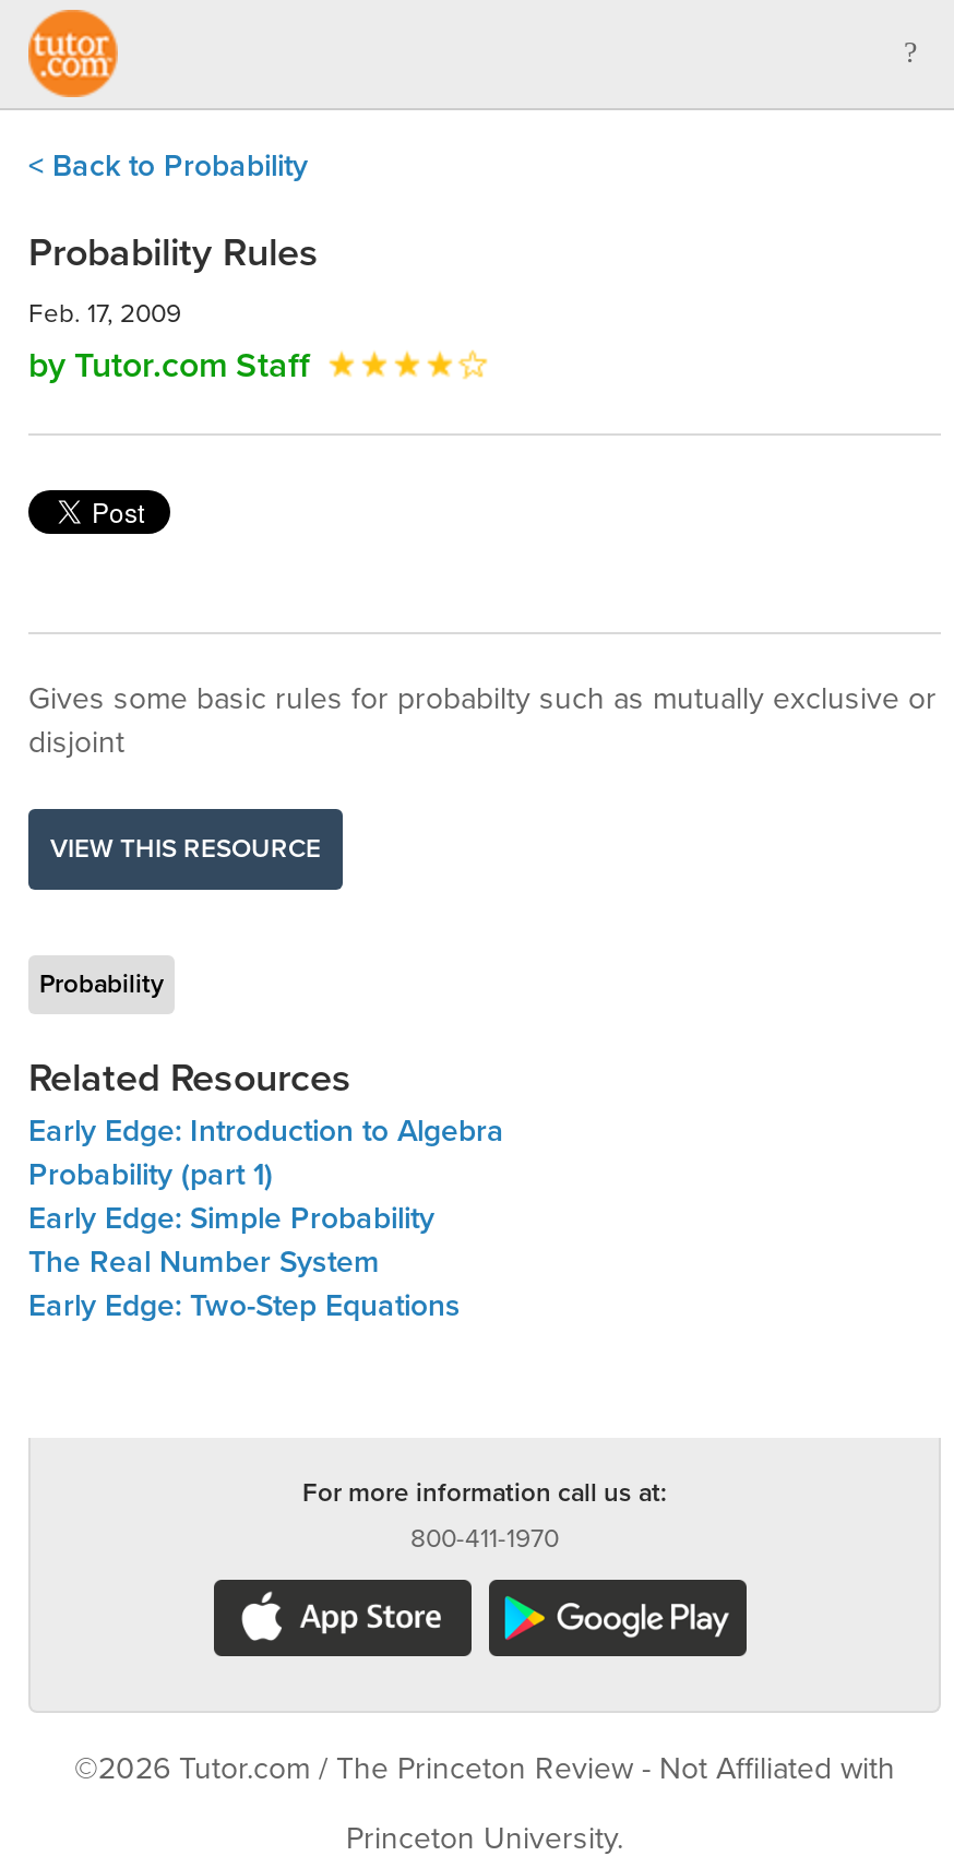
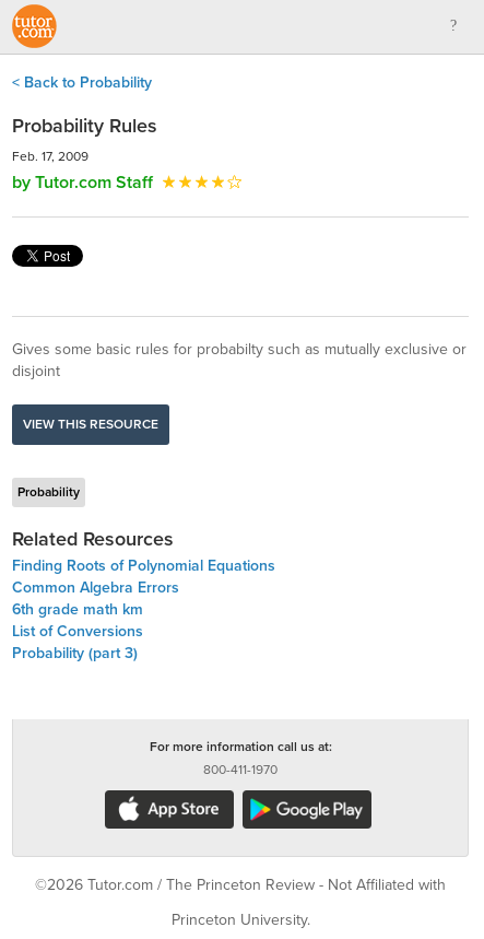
[28,1113,504,1324] Early Edge: Introduction to Algebra | Probability (part 1) | Early Edge: Simple Probability | The Real Number System | Early Edge: Two-Step Equations -> [12,556,275,662] Finding Roots of Polynomial Equations | Common Algebra Errors | 6th grade math km | List of Conversions | Probability (part 3)

